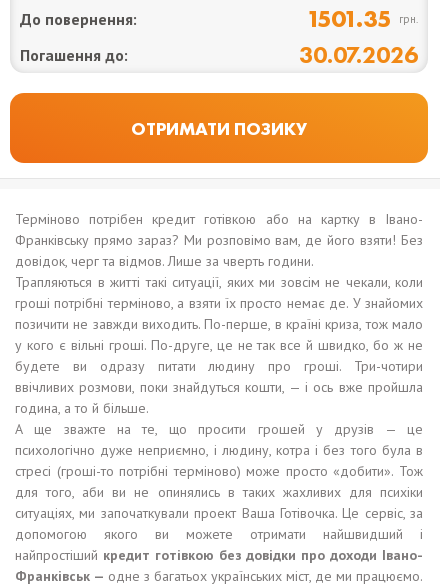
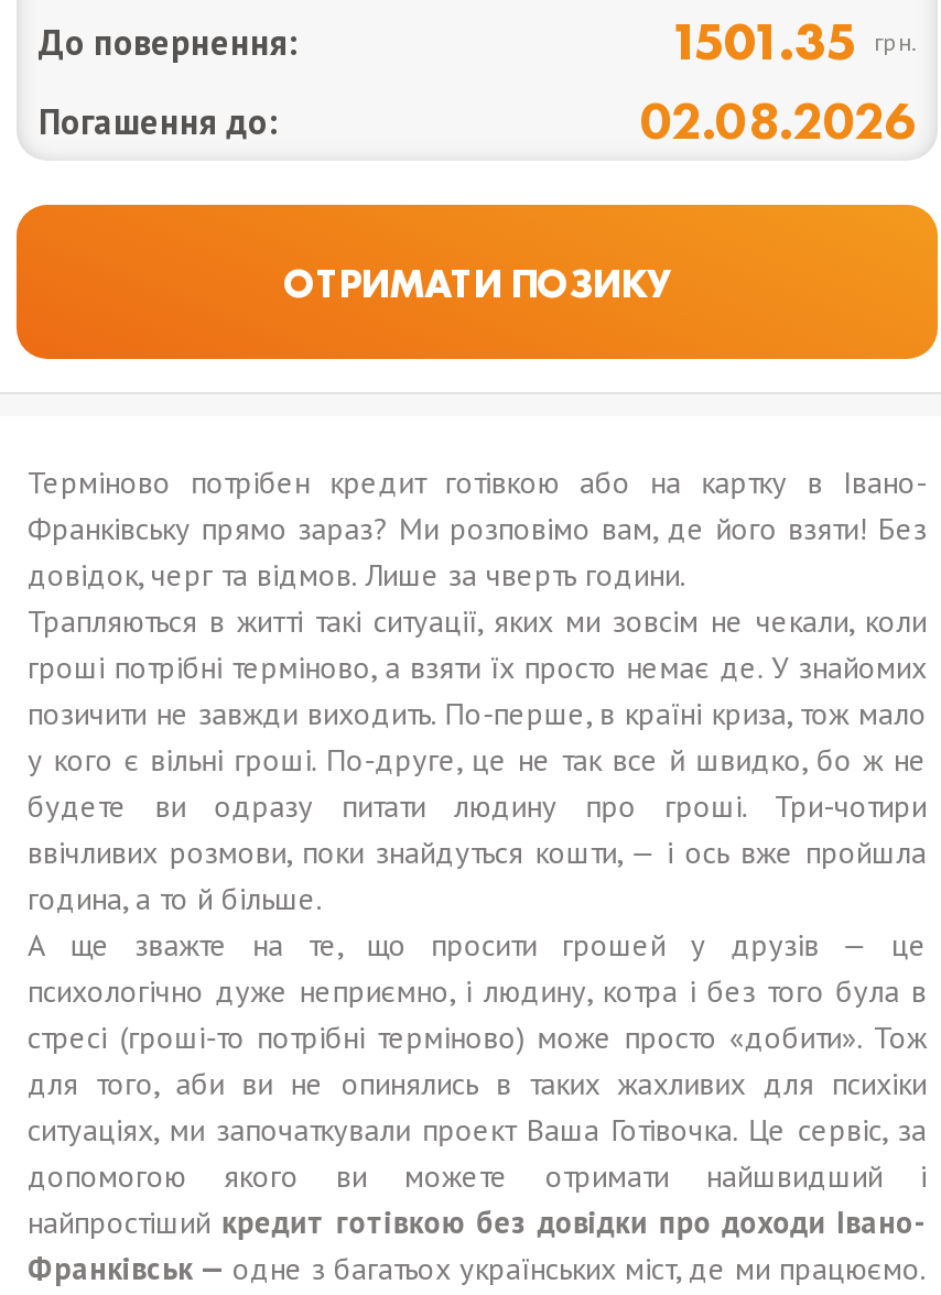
[299,39,418,70] 30.07.2026 -> [640,86,916,154] 02.08.2026

